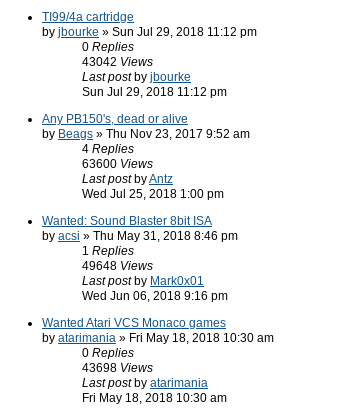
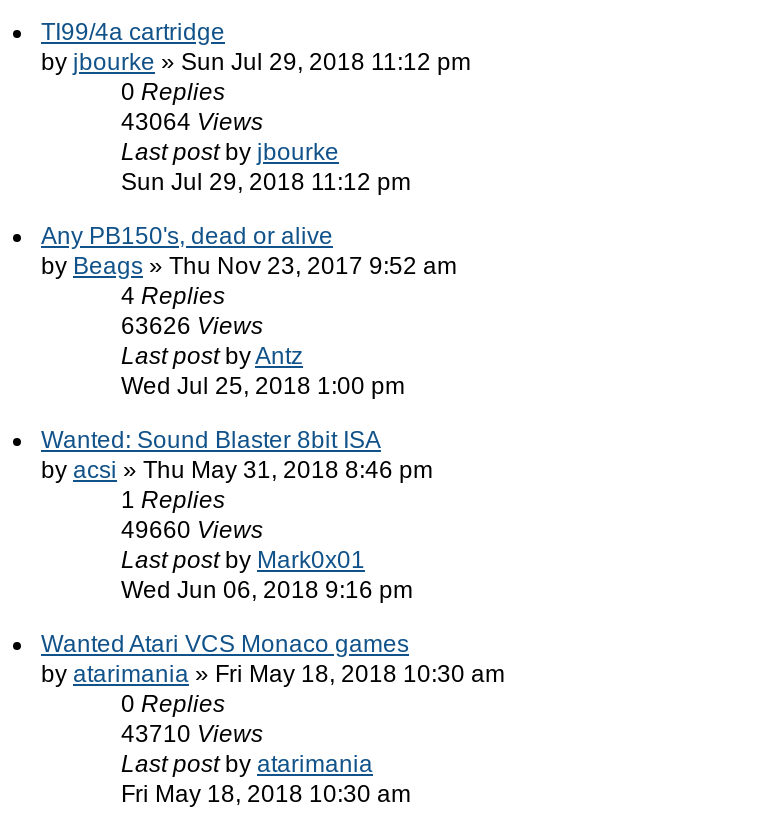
[82,55,153,69] 43042 Views -> [121,108,263,136] 43064 Views
[82,157,153,171] 63600 Views -> [121,312,263,340] 63626 Views
[82,259,153,273] 49648 Views -> [121,516,263,544] 49660 Views
[82,361,153,375] 43698 Views -> [121,720,263,748] 43710 Views

